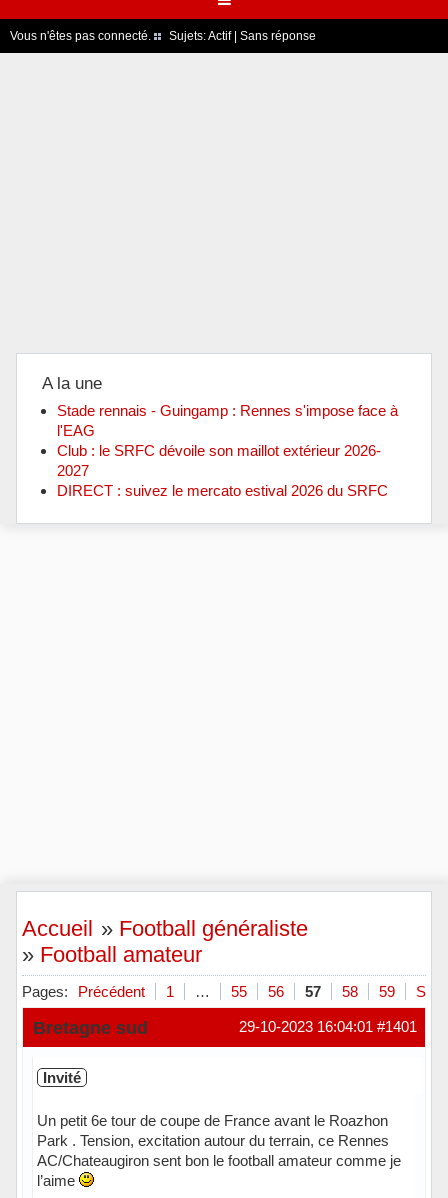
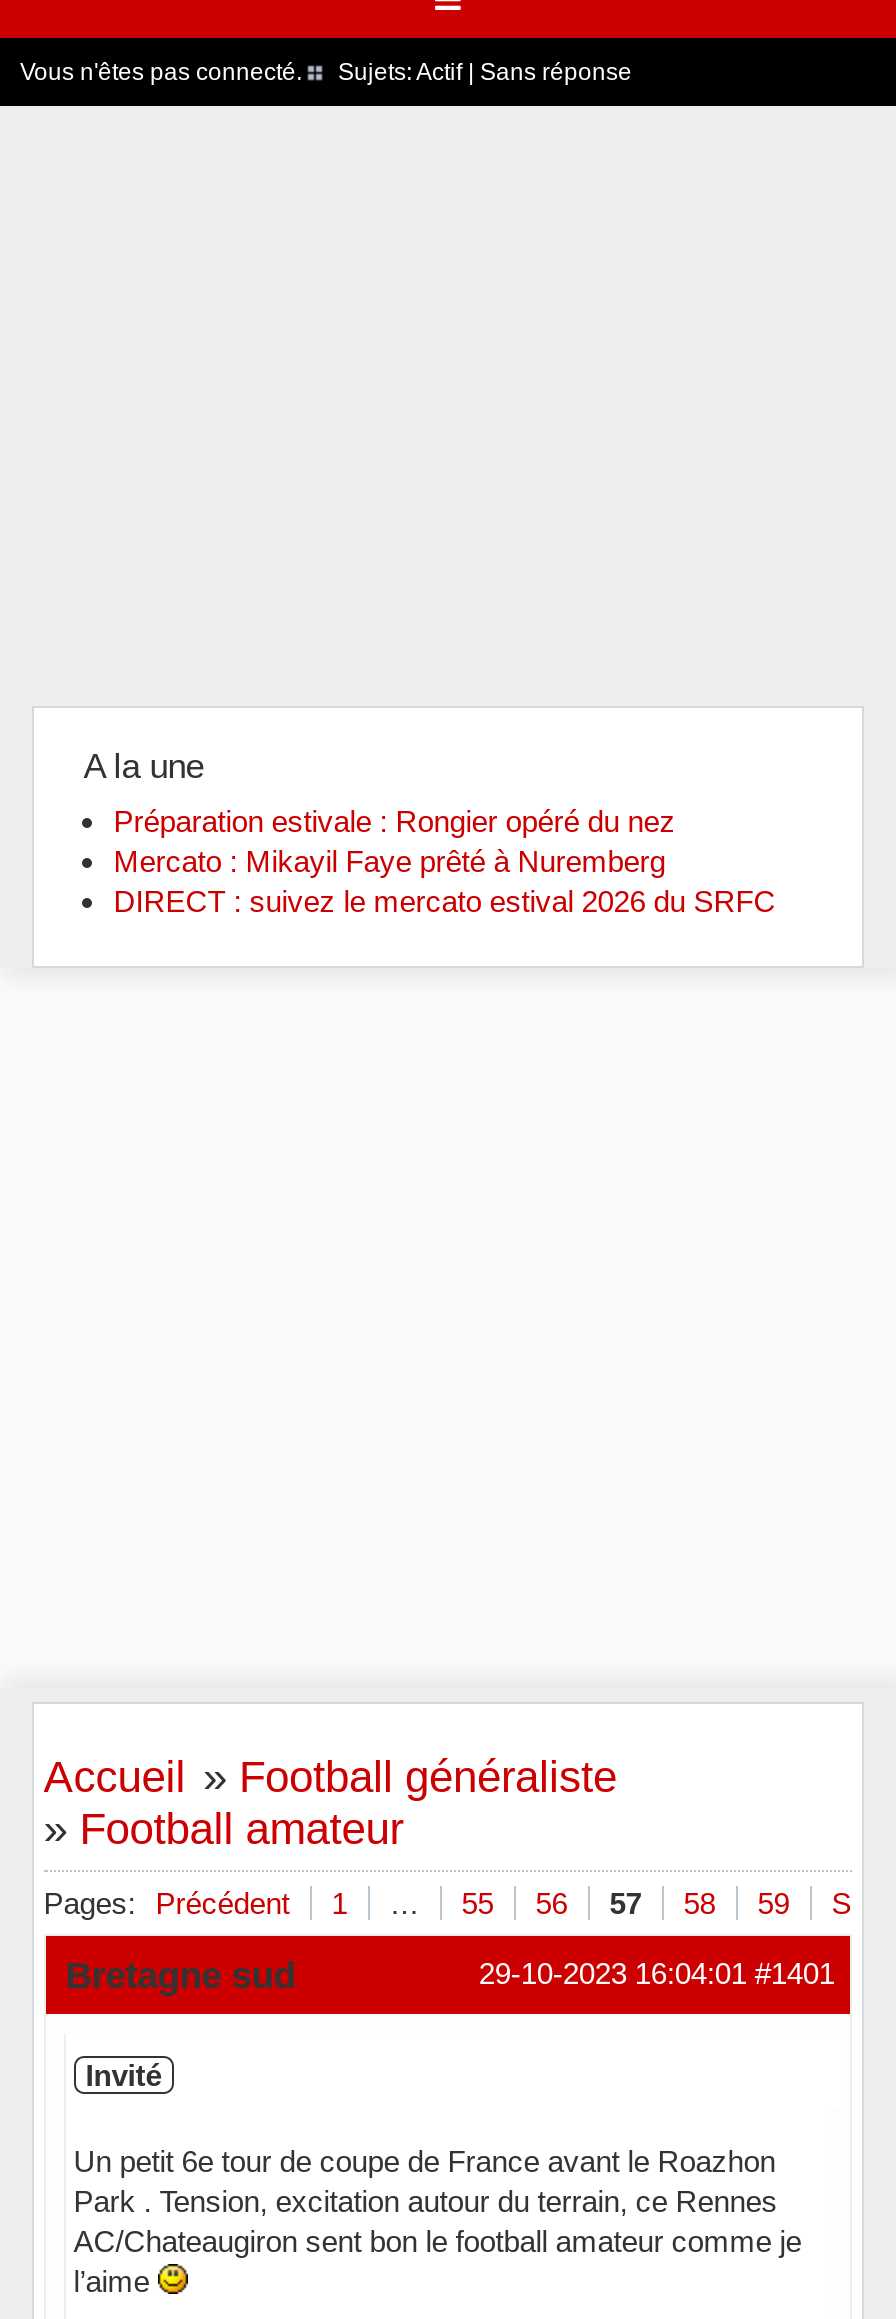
[57,402,398,479] Stade rennais - Guingamp : Rennes s'impose face à | l'EAG | Club : le SRFC dévoile son maillot extérieur 2026- | 2027 -> [113,804,675,878] Préparation estivale : Rongier opéré du nez | Mercato : Mikayil Faye prêté à Nuremberg

